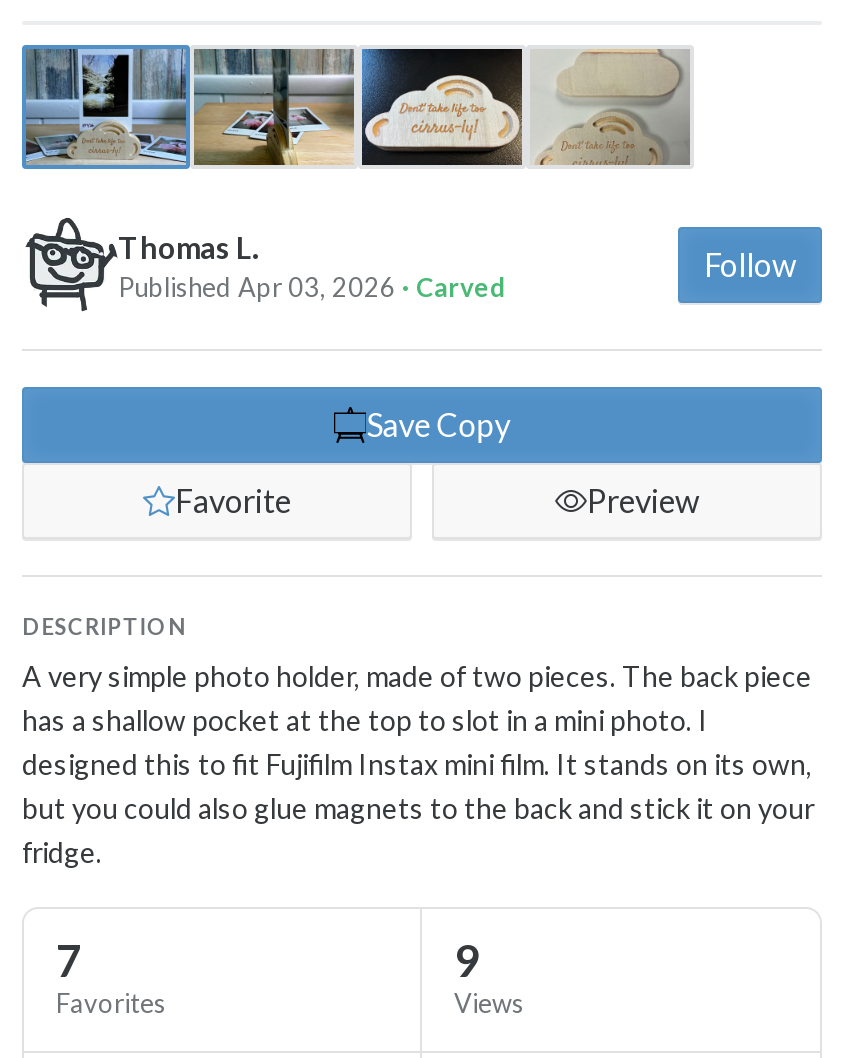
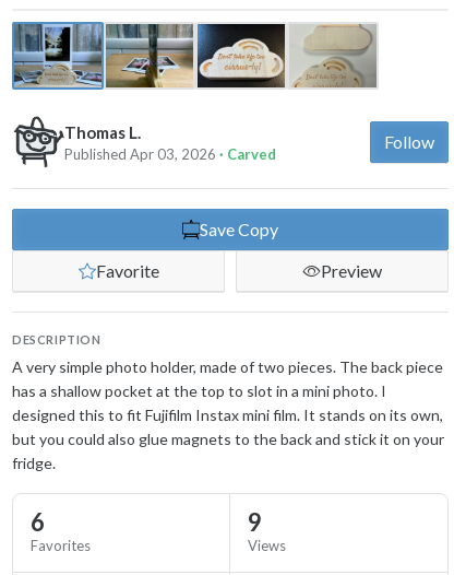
[56,933,82,987] 7 -> [31,507,45,537] 6

